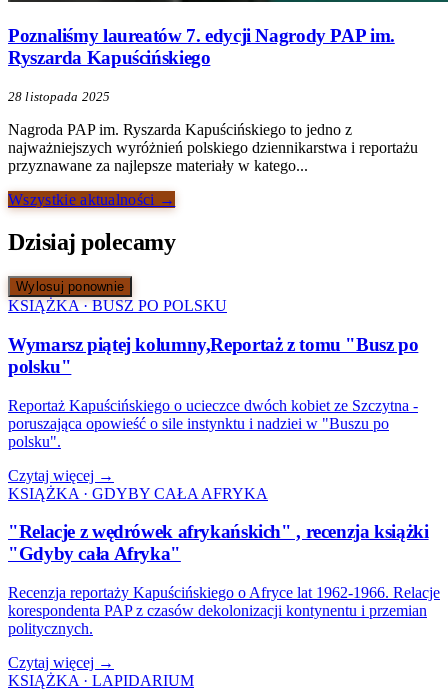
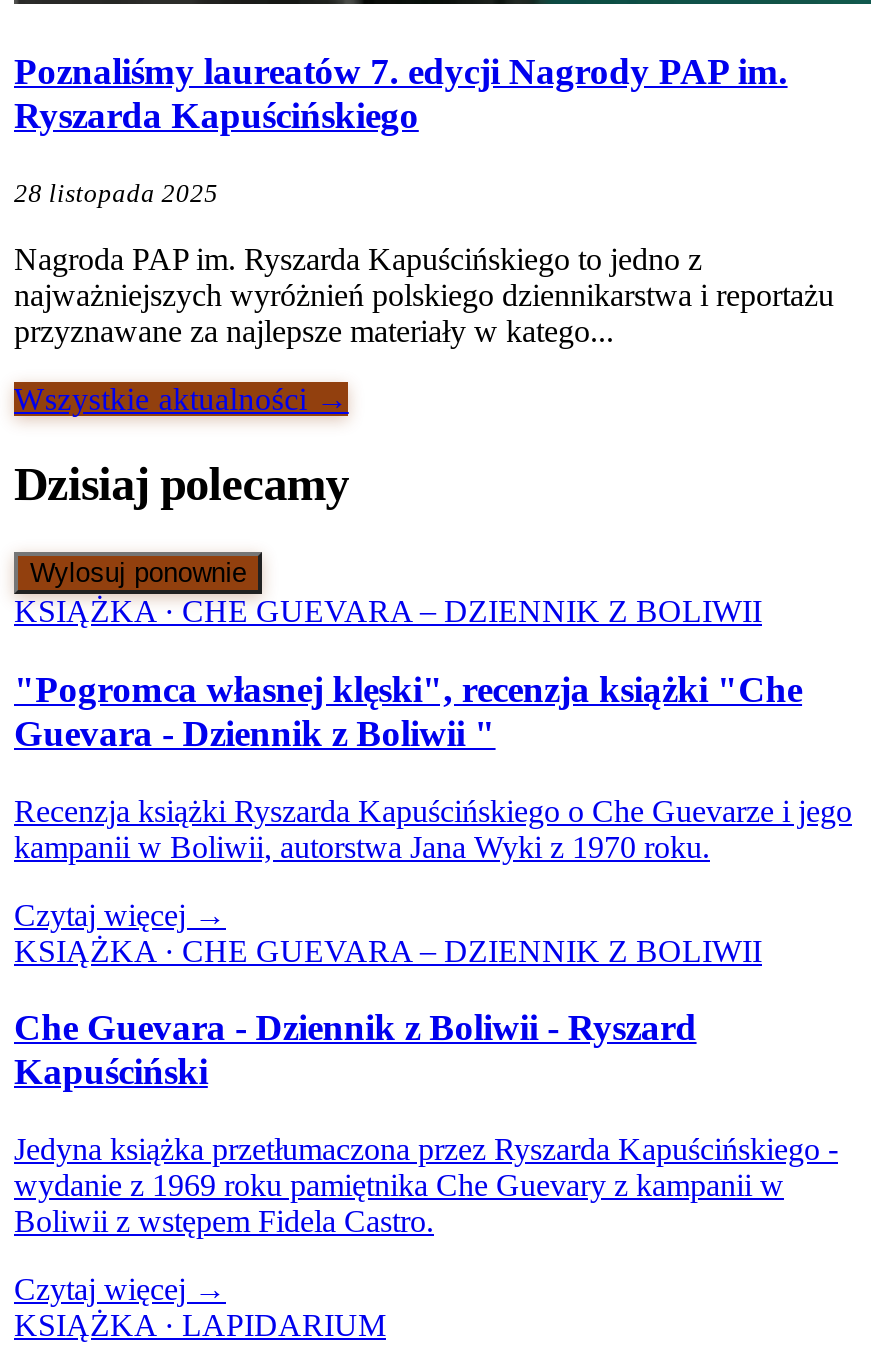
[8,297,227,314] KSIĄŻKA · BUSZ PO POLSKU -> [14,594,762,628] KSIĄŻKA · CHE GUEVARA – DZIENNIK Z BOLIWII
[8,334,418,377] Wymarsz piątej kolumny,Reportaż z tomu "Busz po | polsku" -> [14,668,802,754] "Pogromca własnej klęski", recenzja książki "Che | Guevara - Dziennik z Boliwii "
[8,397,418,450] Reportaż Kapuścińskiego o ucieczce dwóch kobiet ze Szczytna - | poruszająca opowieść o sile instynktu i nadziei w "Buszu po | polsku". -> [14,793,852,863] Recenzja książki Ryszarda Kapuścińskiego o Che Guevarze i jego | kampanii w Boliwii, autorstwa Jana Wyki z 1970 roku.
[8,485,268,502] KSIĄŻKA · GDYBY CAŁA AFRYKA -> [14,933,762,967] KSIĄŻKA · CHE GUEVARA – DZIENNIK Z BOLIWII
[8,521,428,564] "Relacje z wędrówek afrykańskich" , recenzja książki | "Gdyby cała Afryka" -> [14,1007,697,1093] Che Guevara - Dziennik z Boliwii - Ryszard | Kapuściński
[8,584,440,637] Recenzja reportaży Kapuścińskiego o Afryce lat 1962-1966. Relacje | korespondenta PAP z czasów dekolonizacji kontynentu i przemian | politycznych. -> [14,1132,838,1238] Jedyna książka przetłumaczona przez Ryszarda Kapuścińskiego - | wydanie z 1969 roku pamiętnika Che Guevary z kampanii w | Boliwii z wstępem Fidela Castro.

